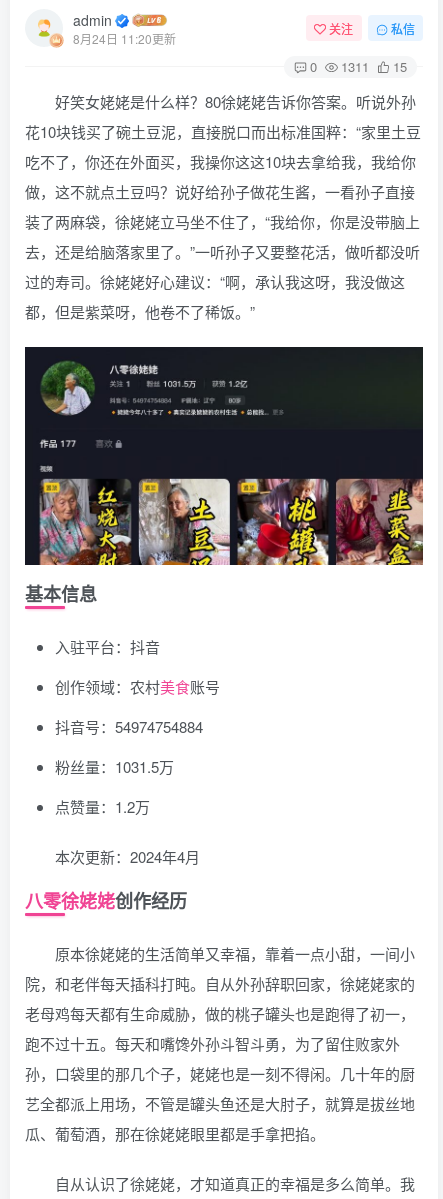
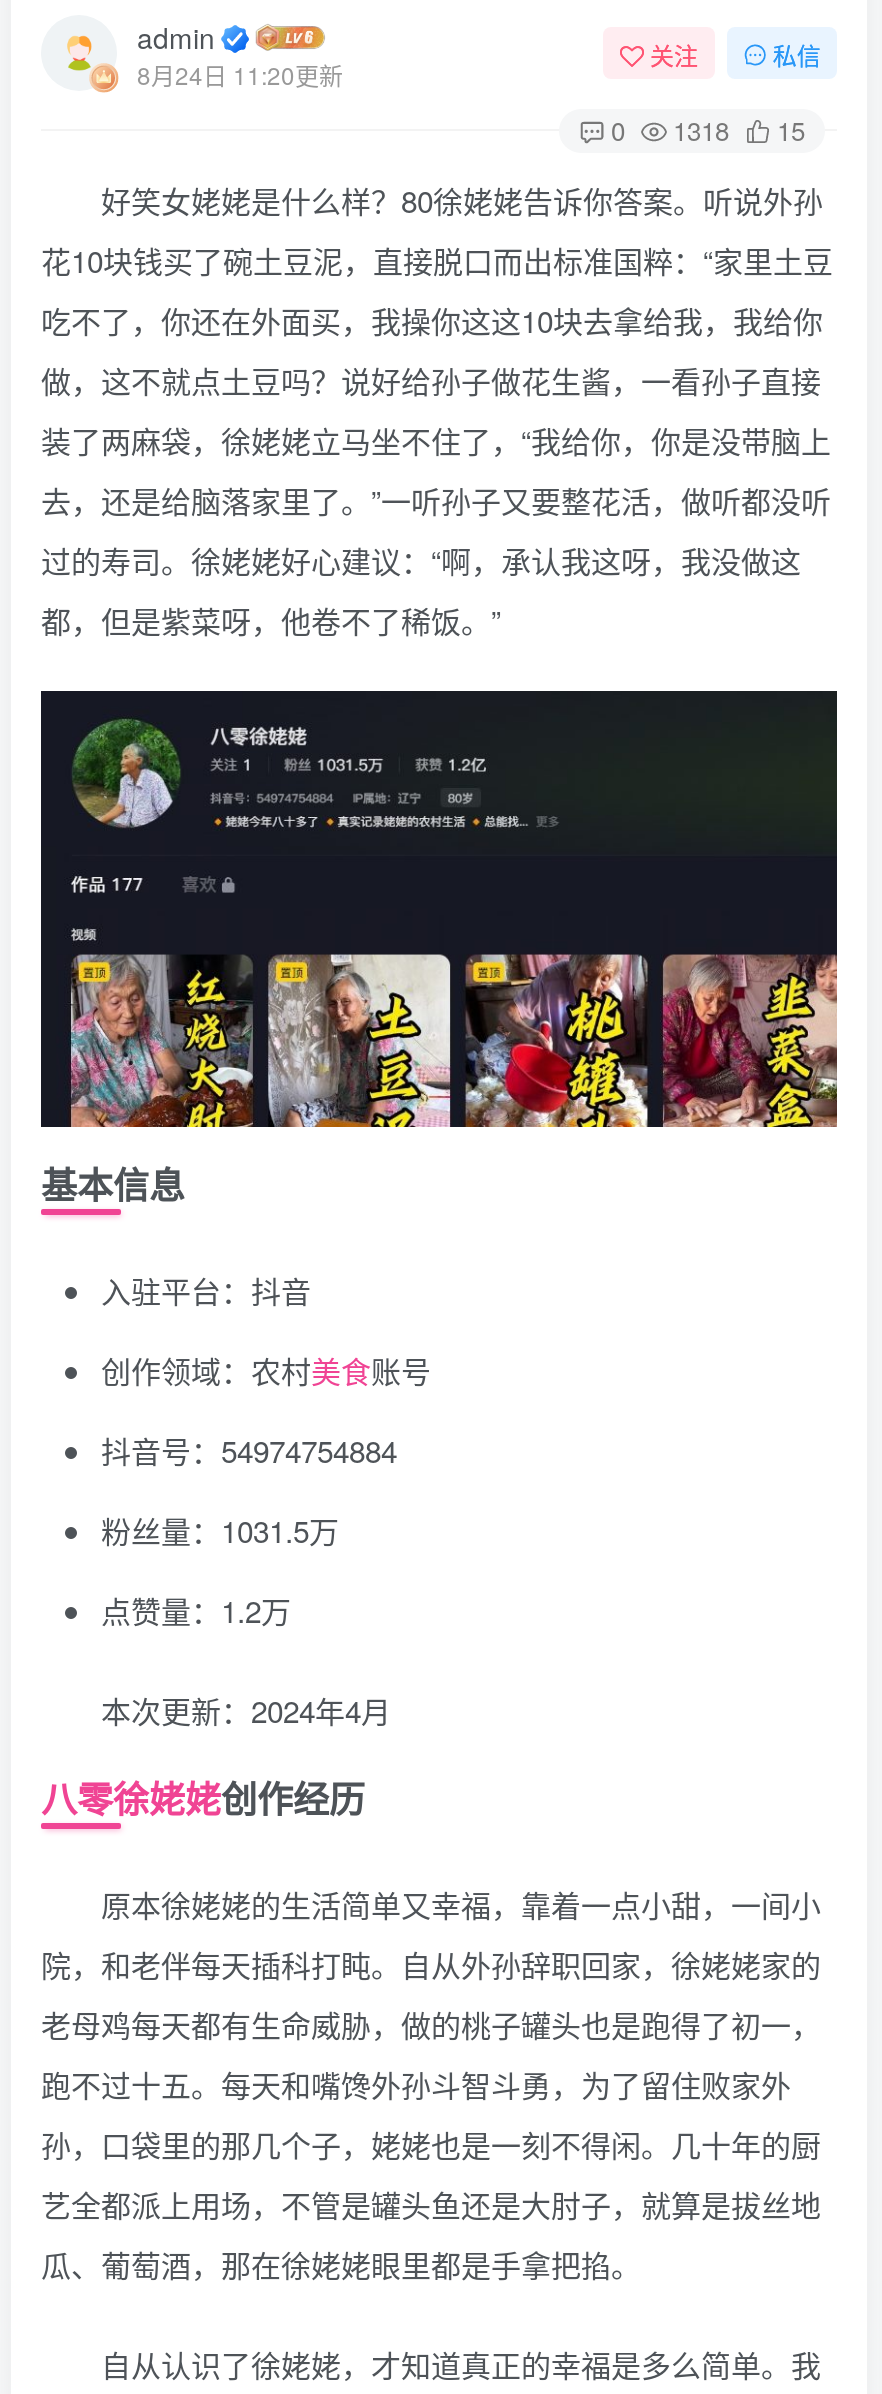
[310,57,407,76] 0 1311 15 -> [611,112,805,150] 0 1318 15

